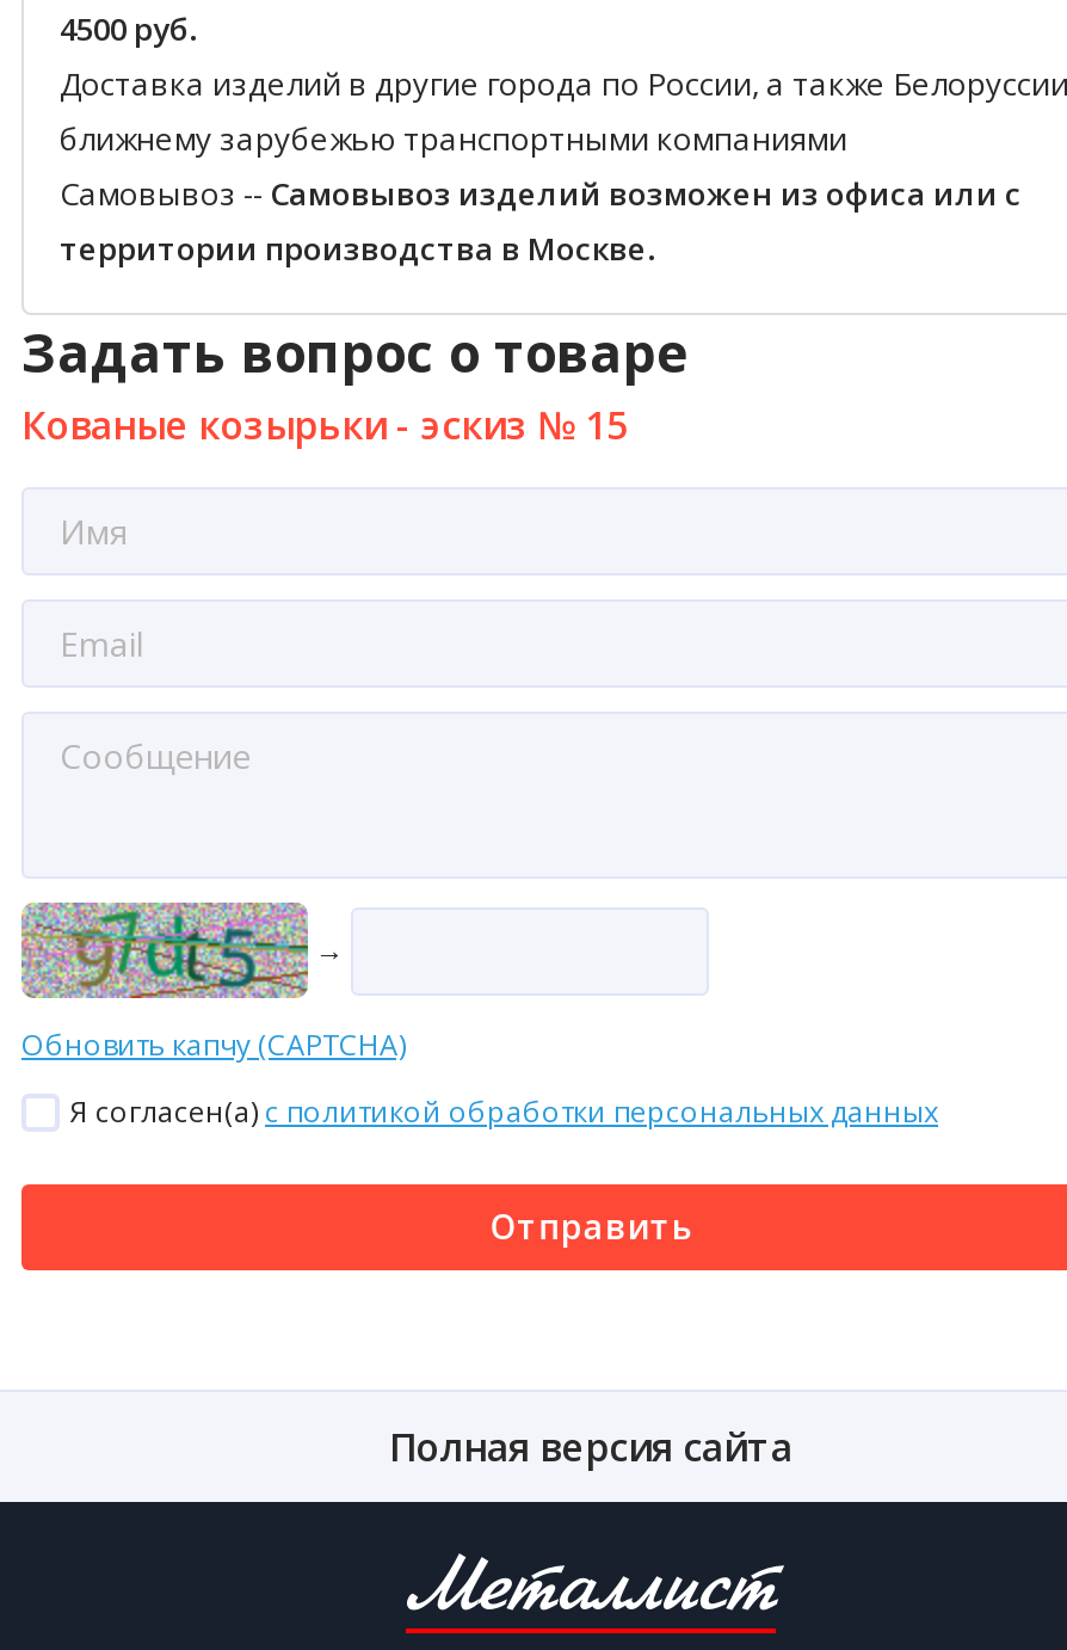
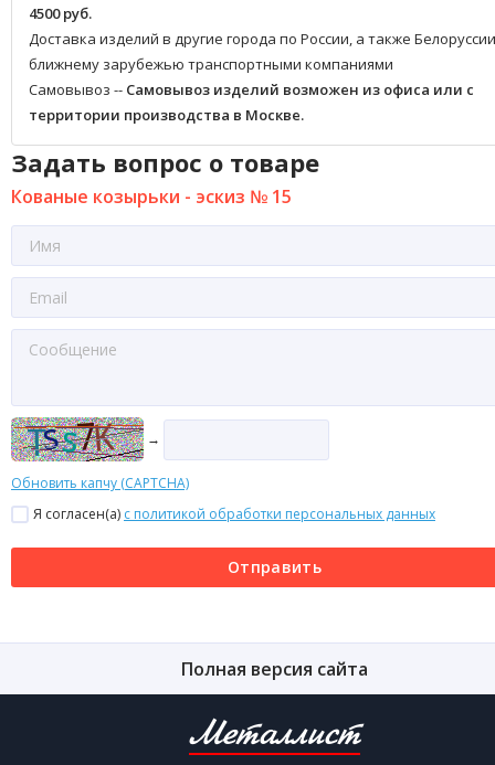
[21,903,308,998] [image] -> [11,417,143,461] [image]

